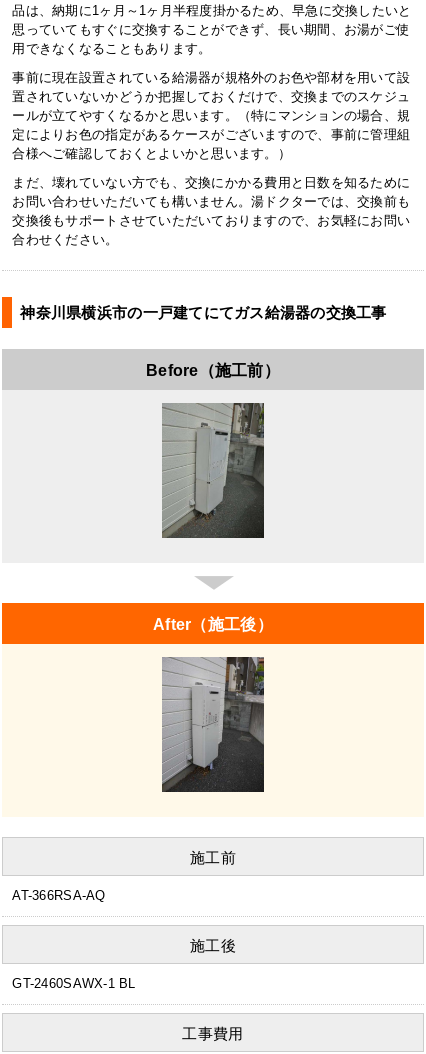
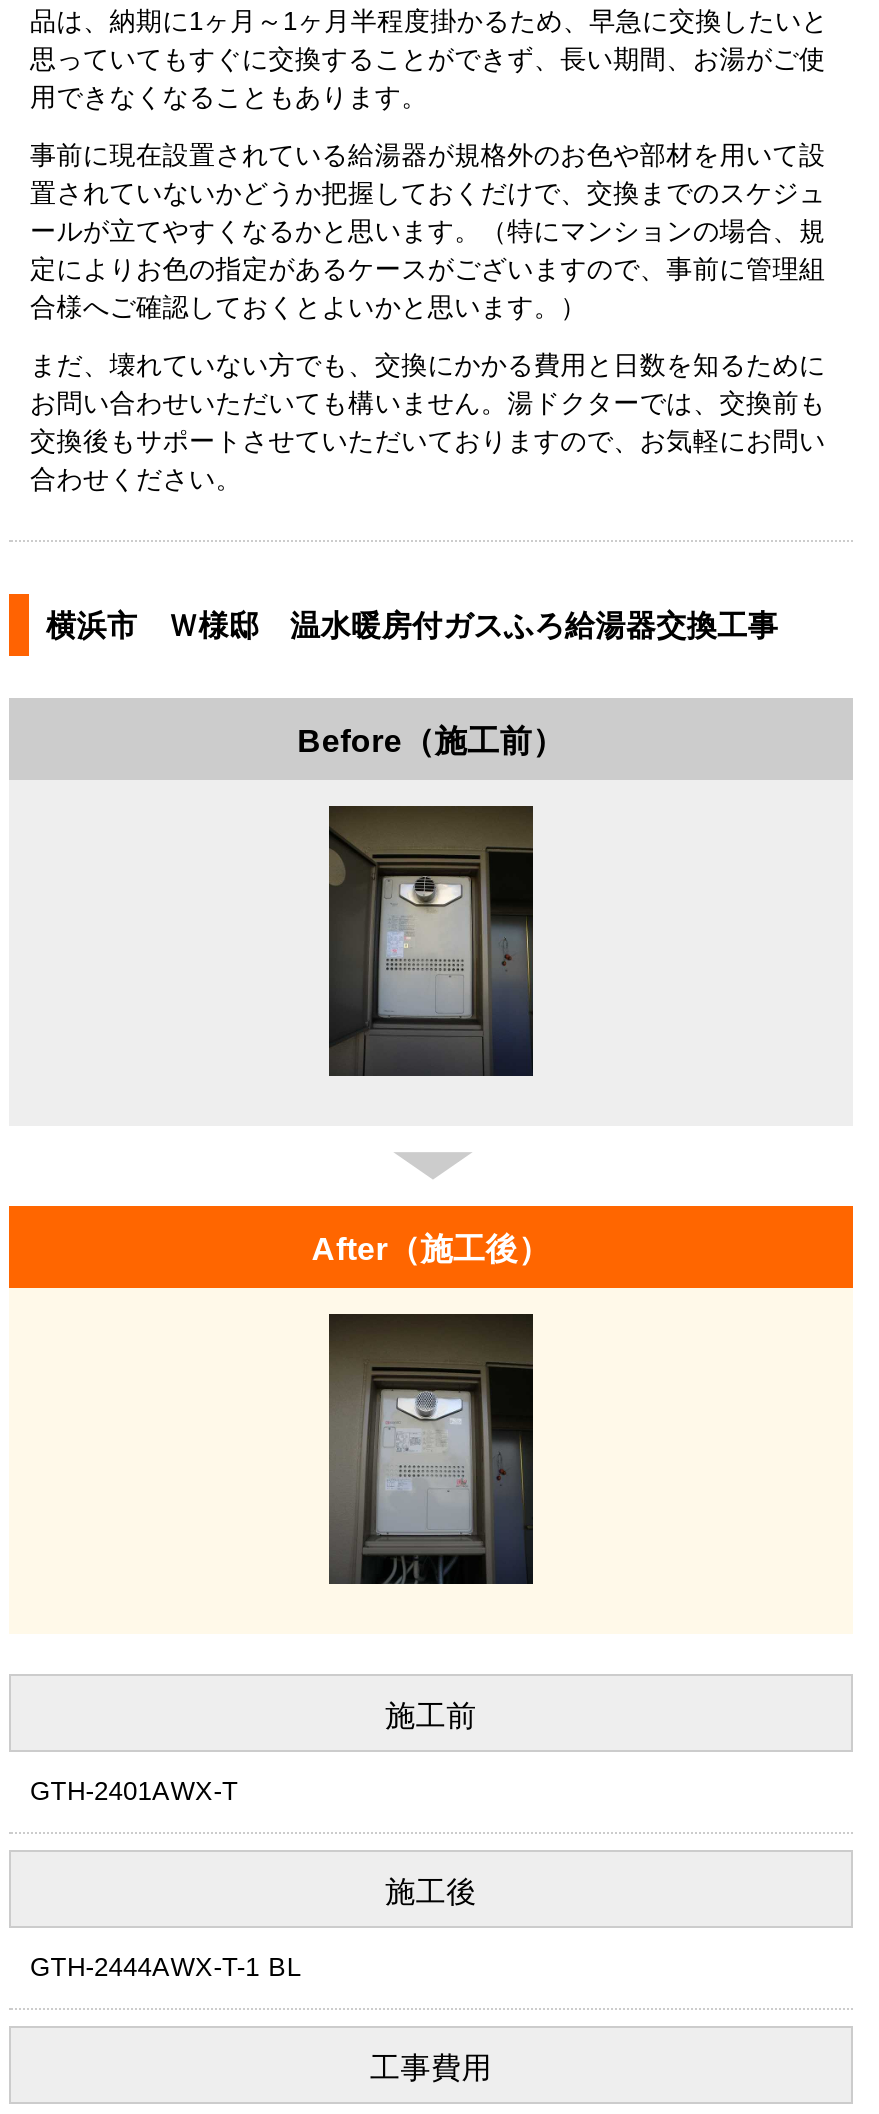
[20,304,387,321] 神奈川県横浜市の一戸建てにてガス給湯器の交換工事 -> [46,608,778,642] 横浜市 Ｗ様邸 温水暖房付ガスふろ給湯器交換工事
[162,403,264,538] [image] -> [329,806,533,1074] [image]
[162,657,264,792] [image] -> [329,1314,533,1582] [image]
[12,888,106,903] AT-366RSA-AQ -> [30,1776,239,1806] GTH-2401AWX-T
[12,976,136,991] GT-2460SAWX-1 BL -> [30,1952,301,1982] GTH-2444AWX-T-1 BL

